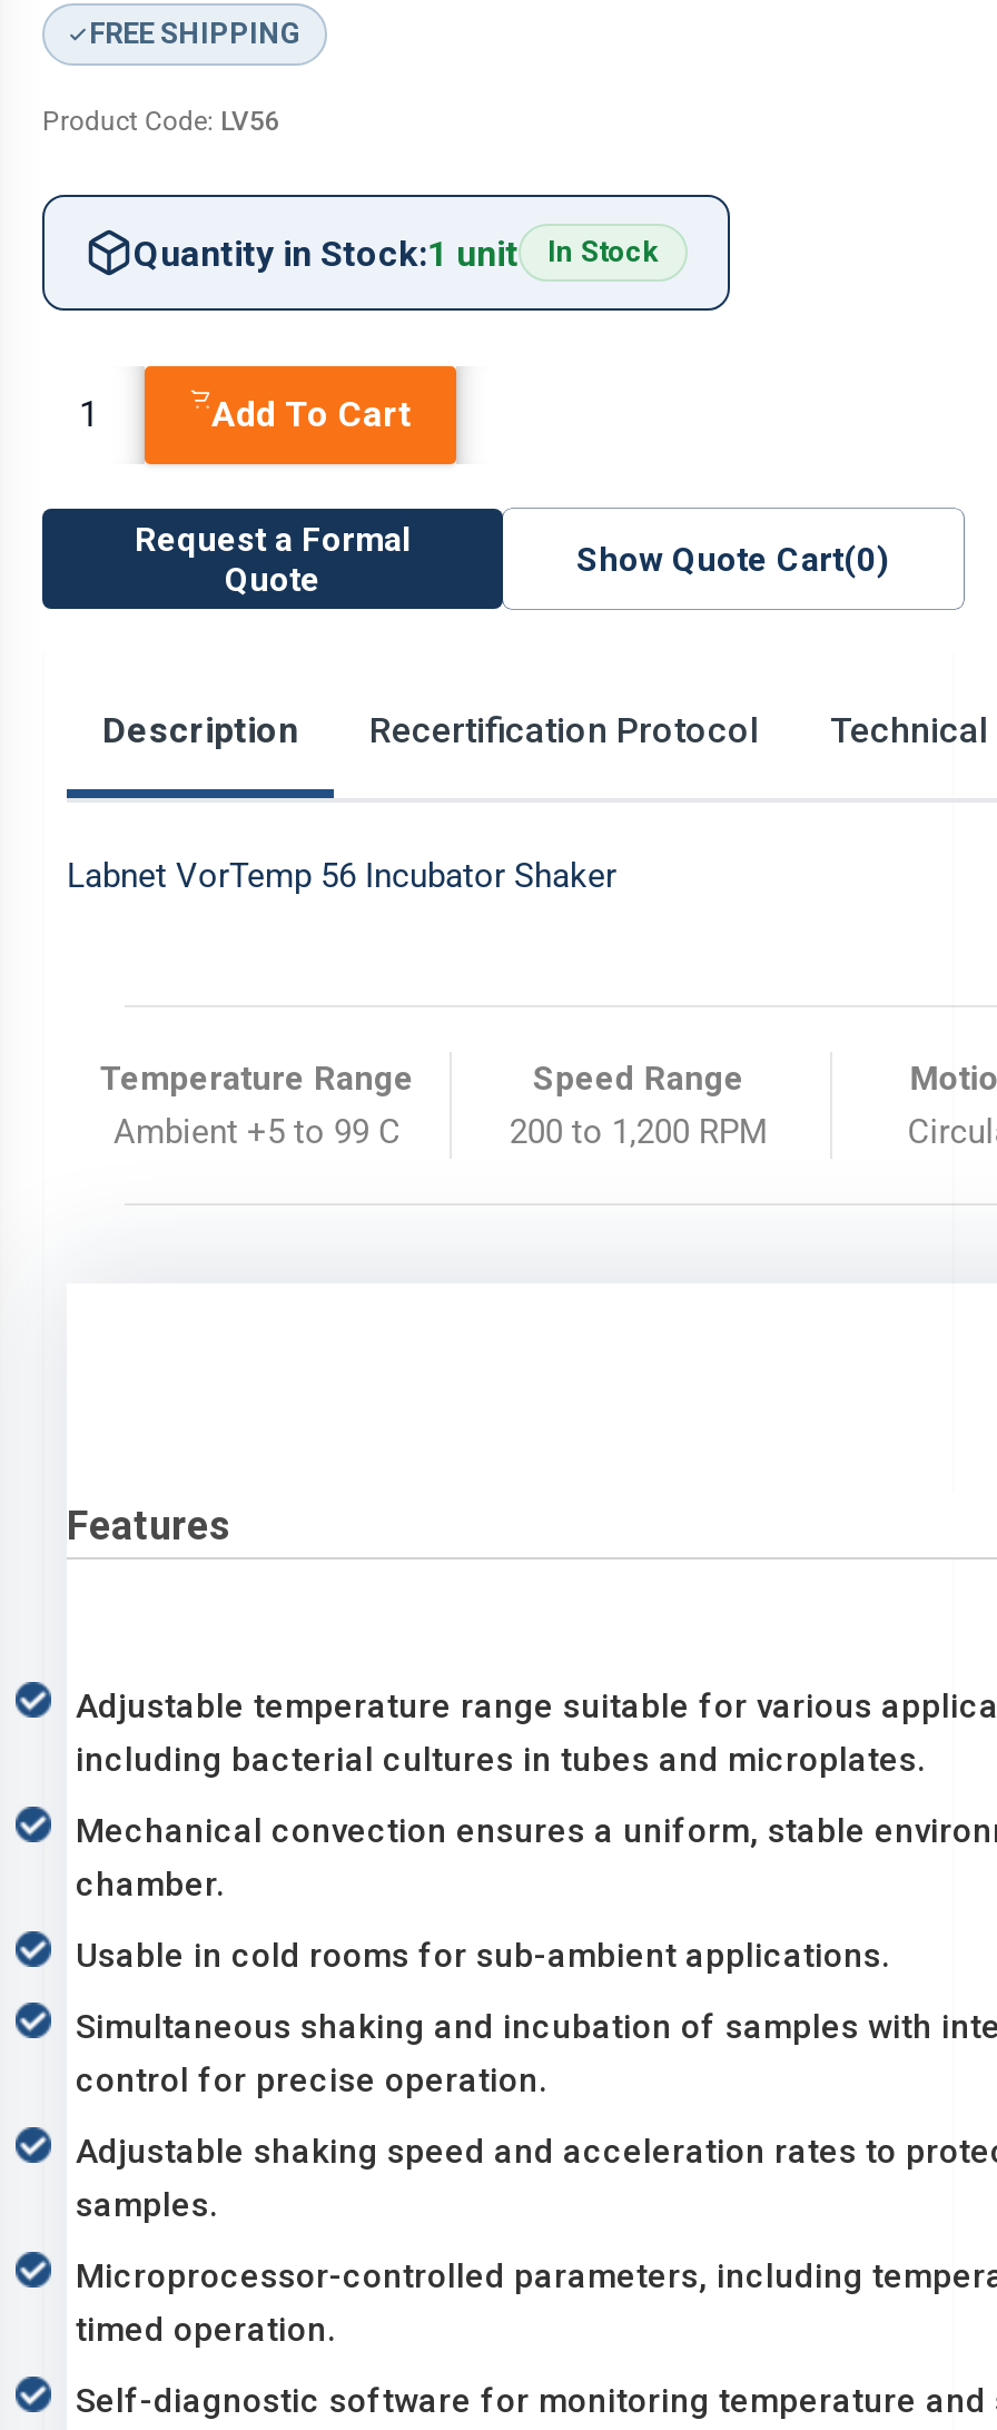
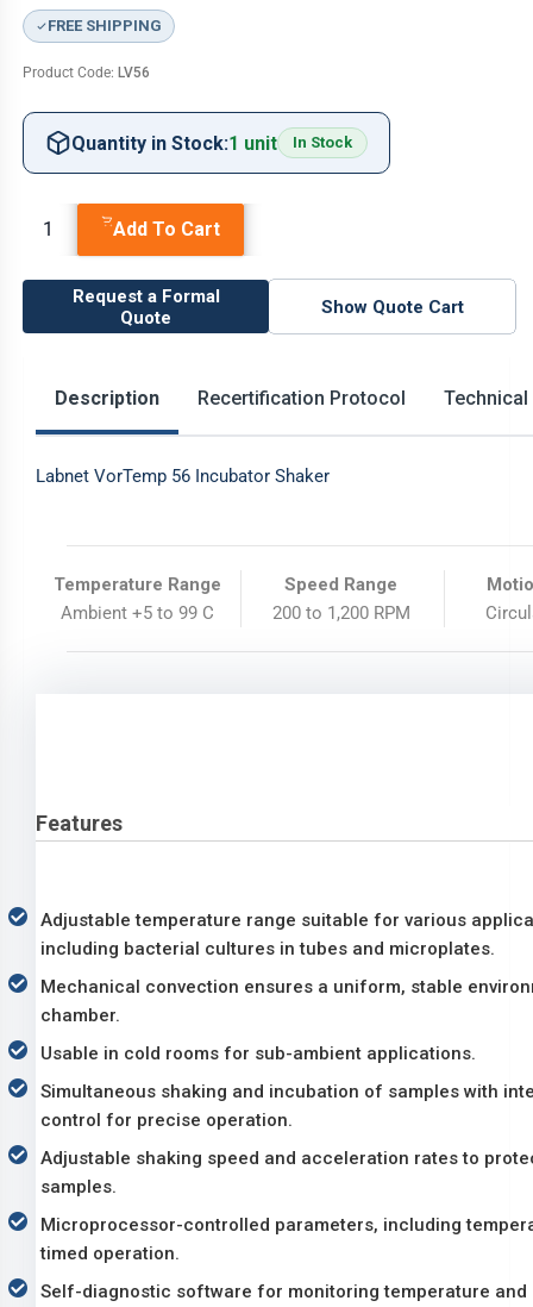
[576,539,890,579] Show Quote Cart(0) -> [321,296,463,317] Show Quote Cart

